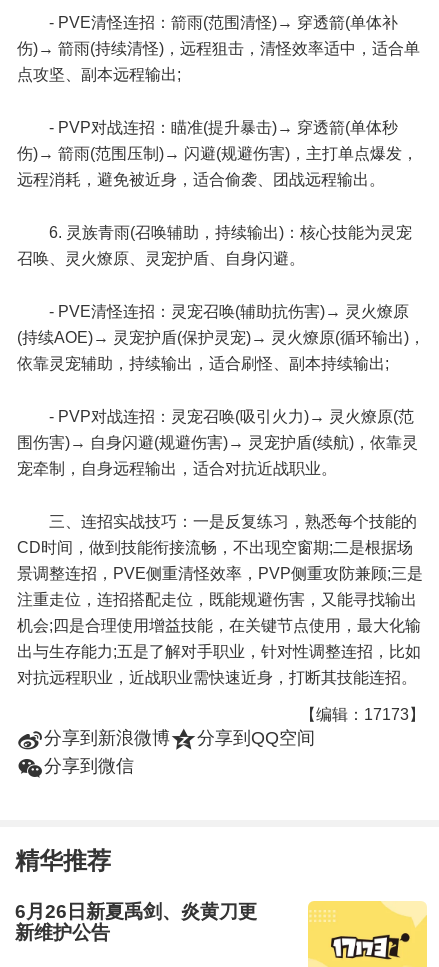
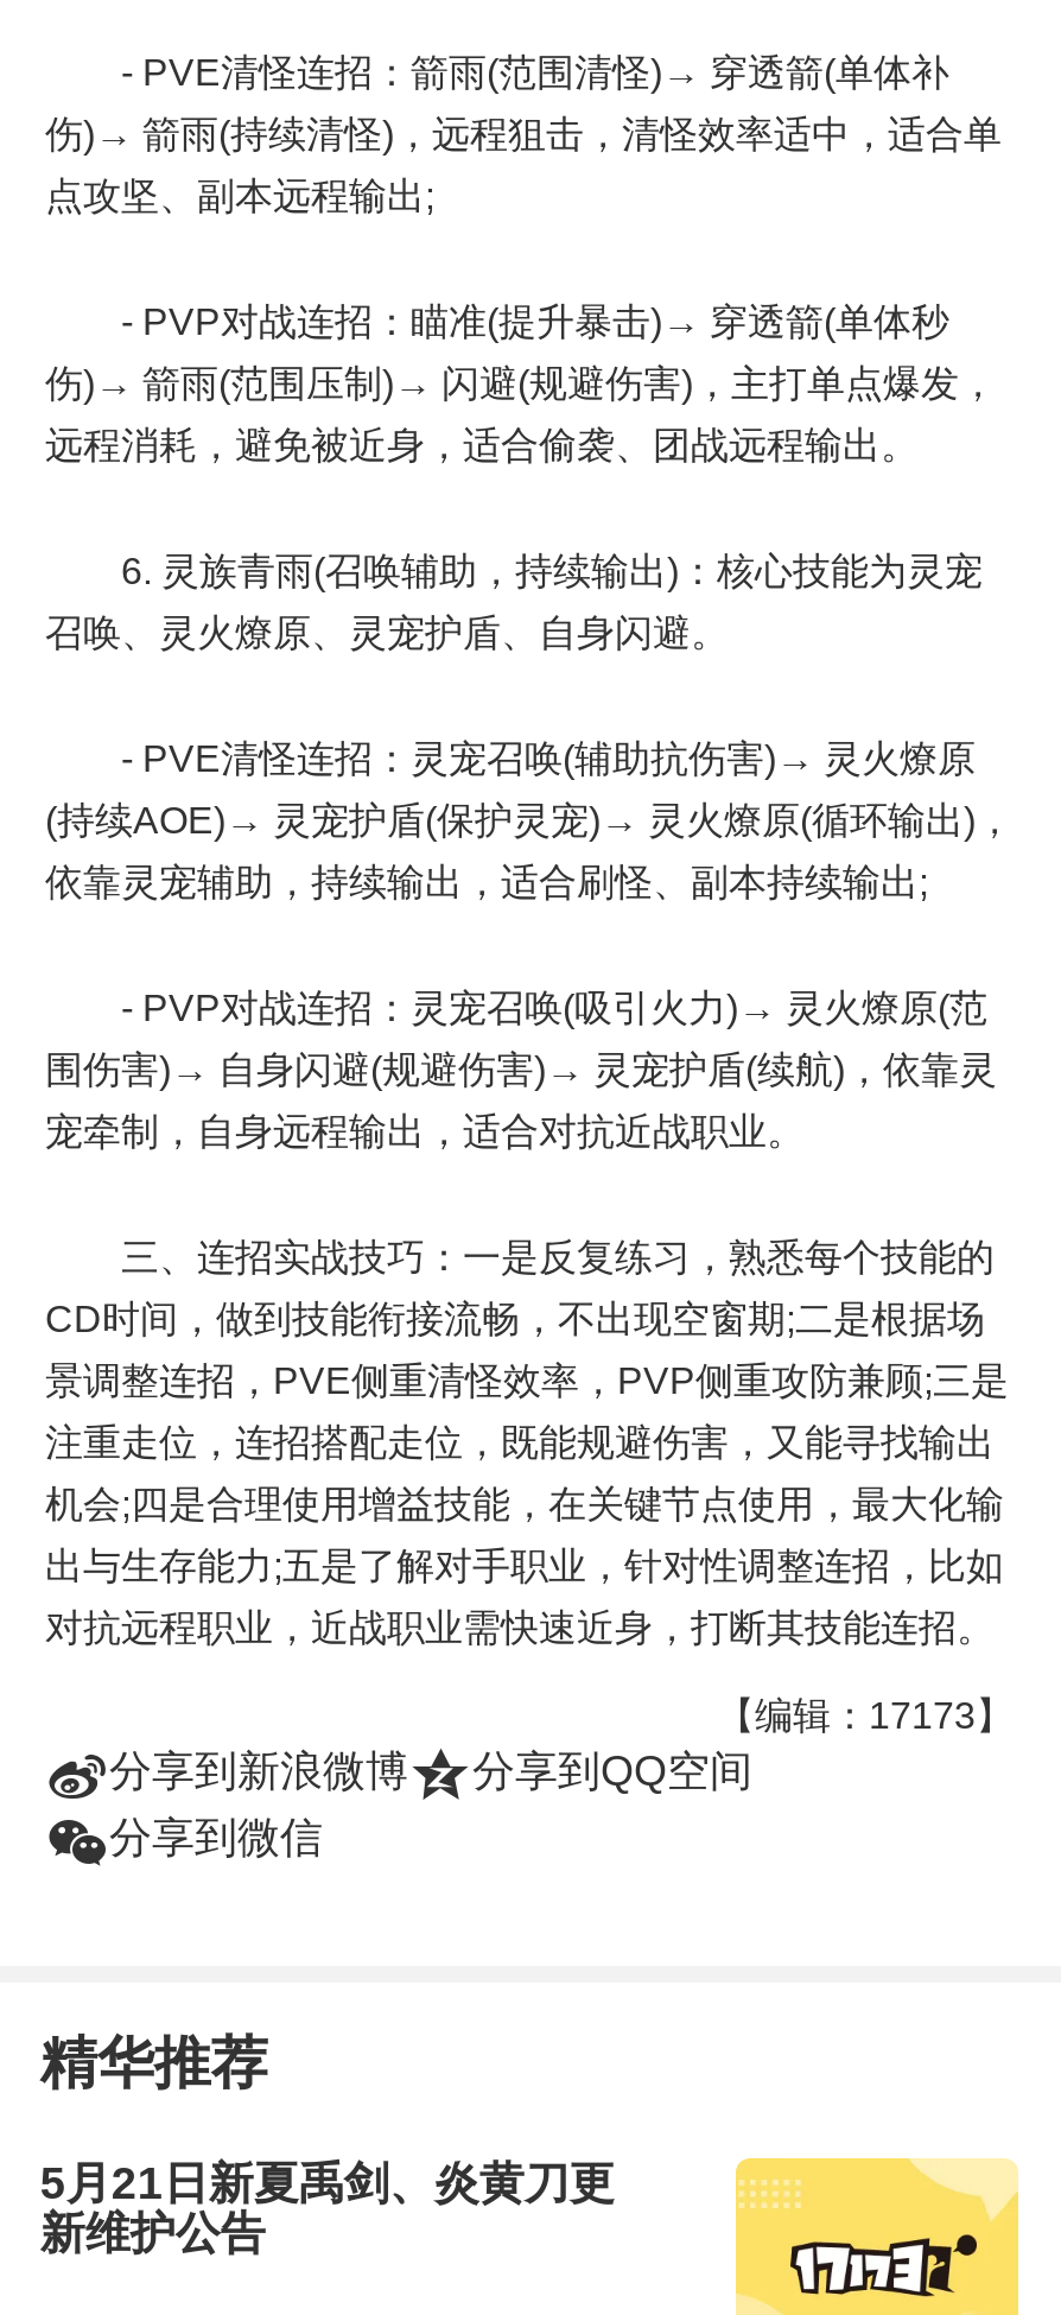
[15,901,257,922] 6月26日新夏禹剑、炎黄刀更 -> [40,2158,615,2208] 5月21日新夏禹剑、炎黄刀更

